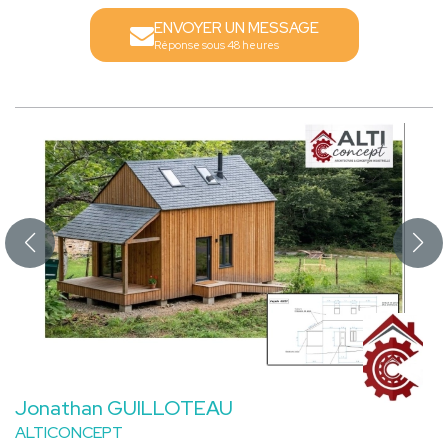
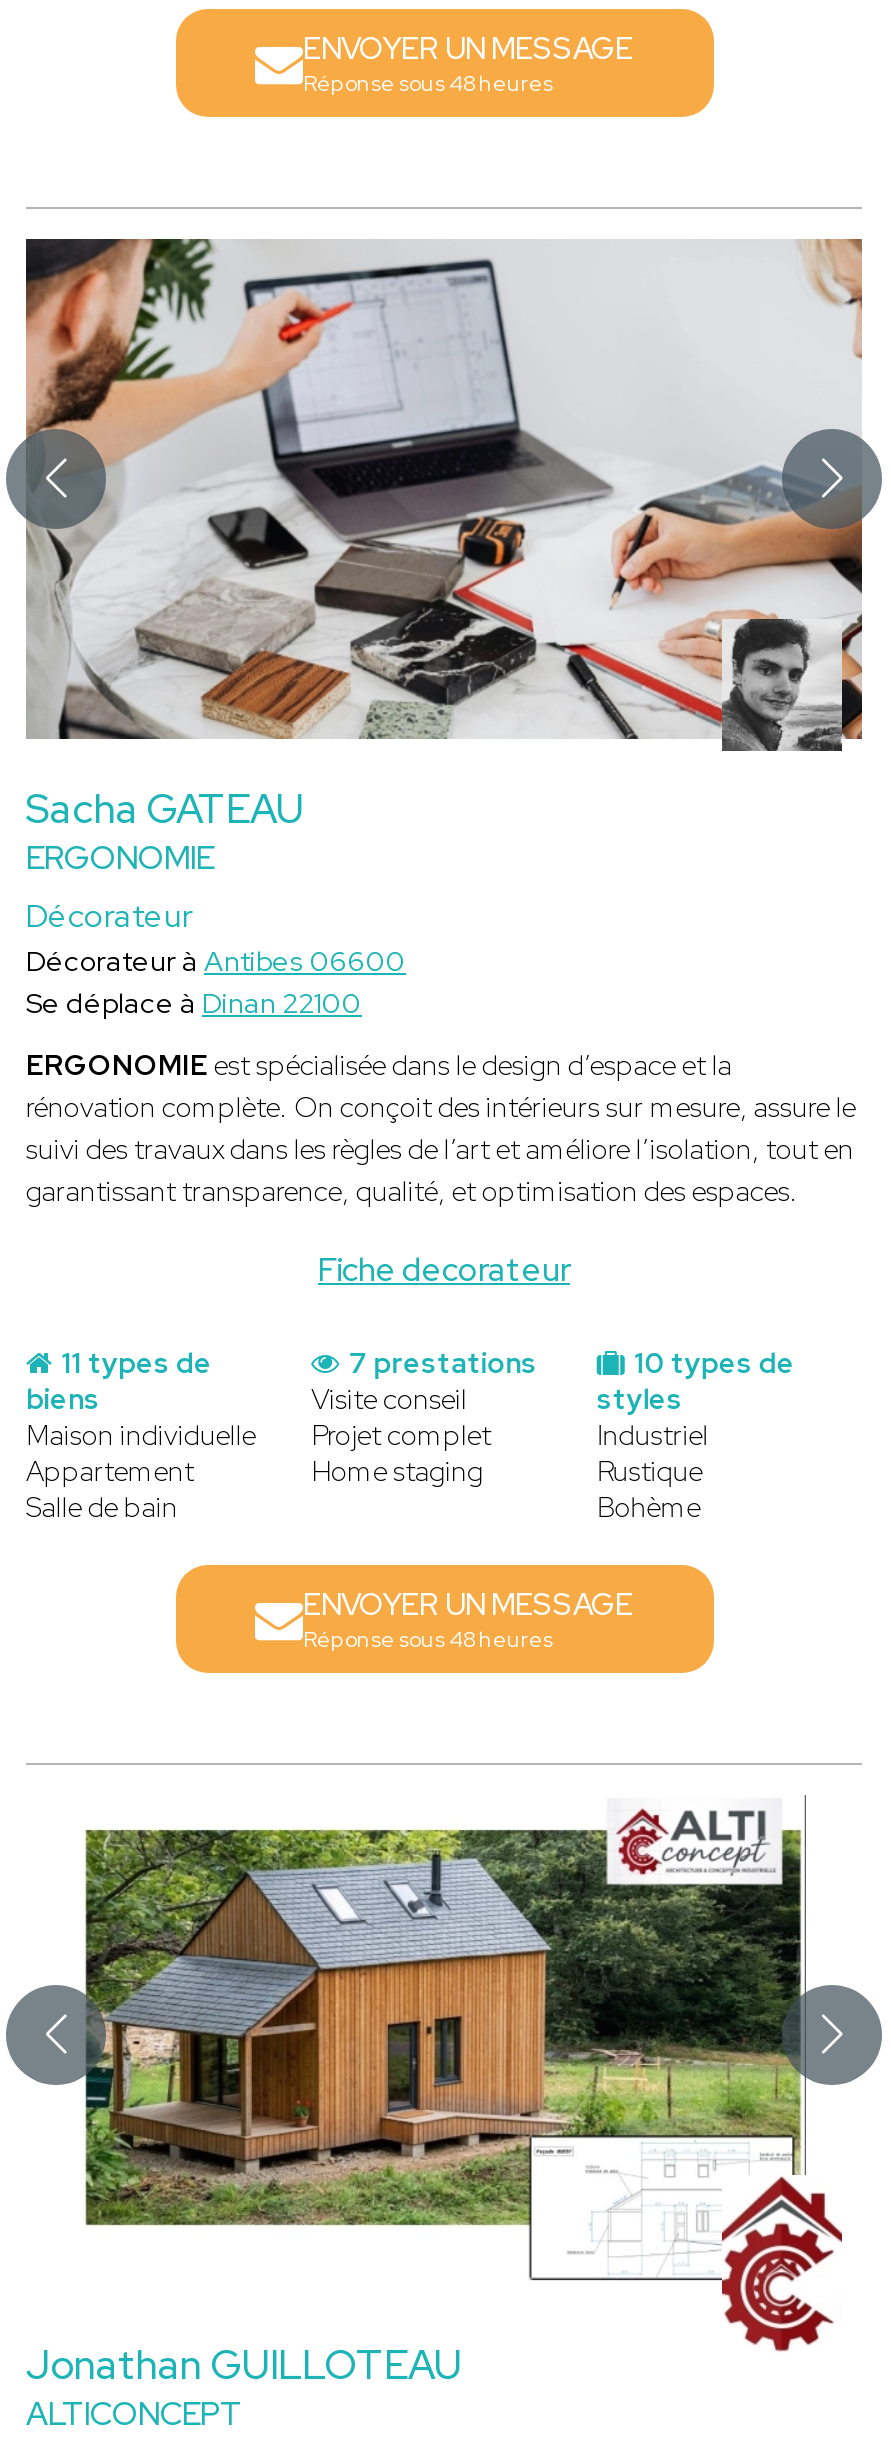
none -> [24,237,864,936] [image] | Sacha GATEAU | ERGONOMIE | Décorateur
none -> [26,942,856,1208] Décorateur à Antibes 06600 | Se déplace à Dinan 22100 | ERGONOMIE est spécialisée dans le design d’espace et la | rénovation complète. On conçoit des intérieurs sur mesure, assure le | suivi des travaux dans les règles de l’art et améliore l’isolation, tout en | garantissant transparence, qualité, et optimisation des espaces.
none -> [26,1344,256,1524] 11 types de | biens | Maison individuelle | Appartement | Salle de bain
none -> [303,1344,633,1652] 7 prestations | Visite conseil | Projet complet | Home staging | ENVOYER UN MESSAGE | Réponse sous 48 heures
none -> [318,1248,570,1290] Fiche decorateur
none -> [597,1344,795,1524] 10 types de | styles | Industriel | Rustique | Bohème

